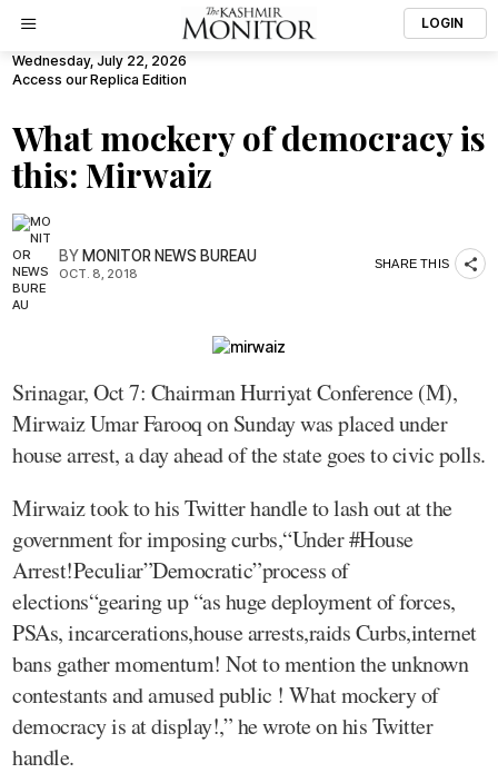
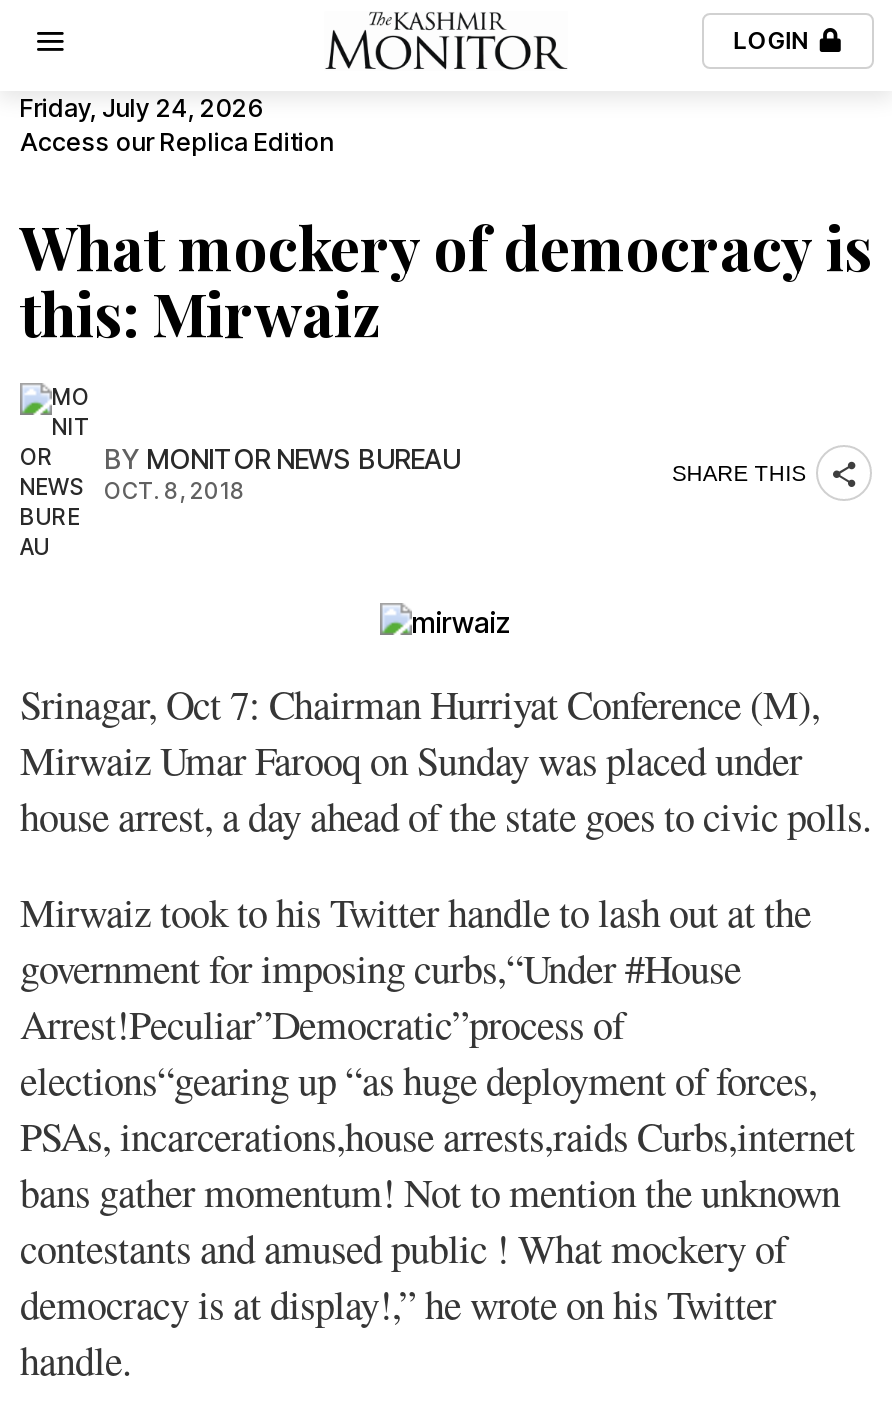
[12,52,187,69] Wednesday, July 22, 2026 -> [20,93,264,123] Friday, July 24, 2026

